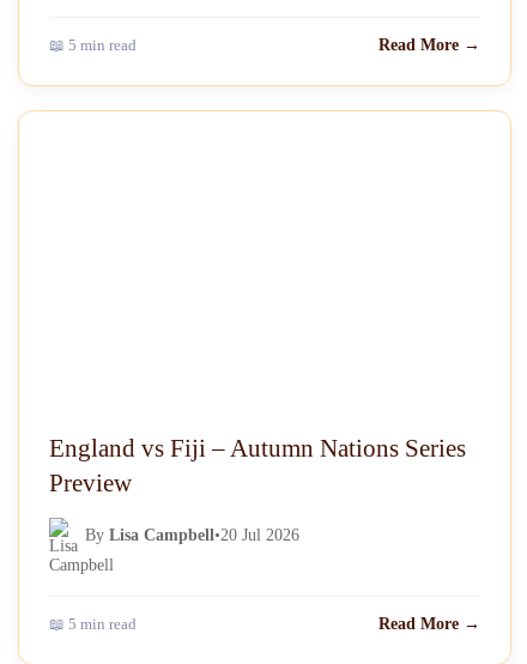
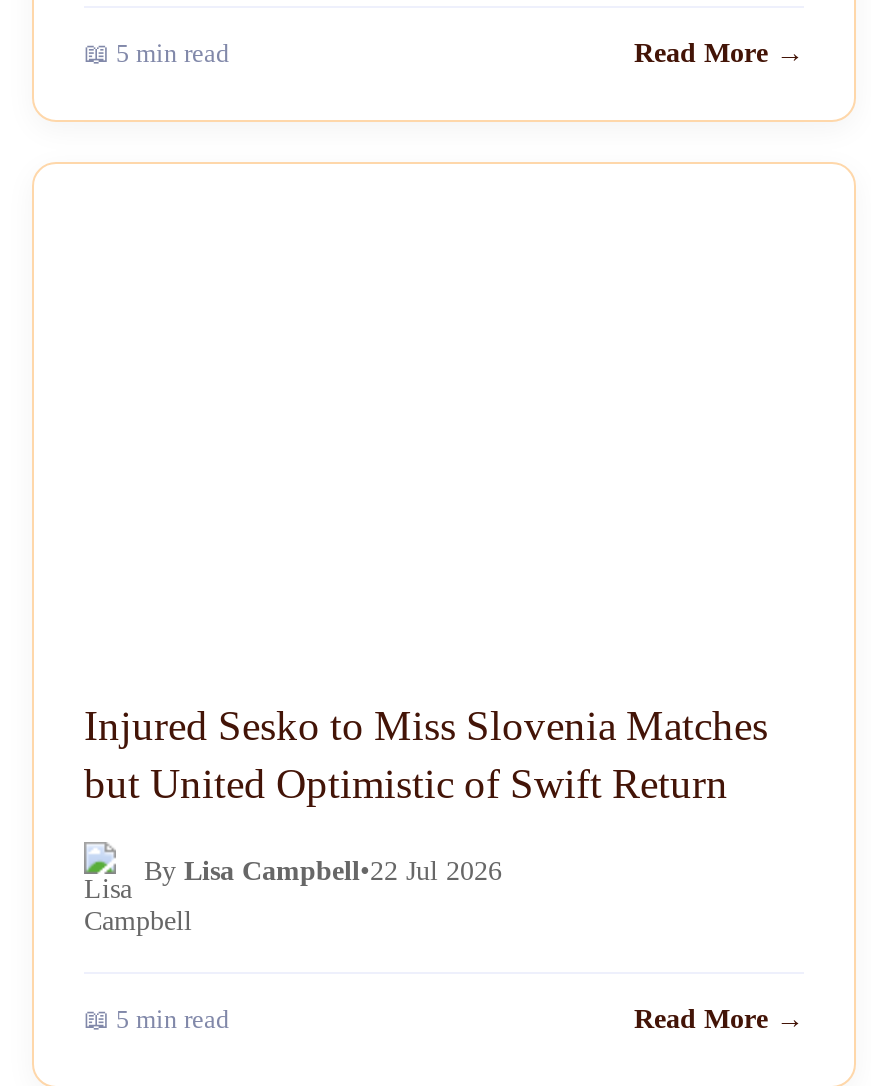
[49,434,466,496] England vs Fiji – Autumn Nations Series | Preview -> [84,702,768,806] Injured Sesko to Miss Slovenia Matches | but United Optimistic of Swift Return
[85,526,299,544] By Lisa Campbell•20 Jul 2026 -> [144,856,502,886] By Lisa Campbell•22 Jul 2026

